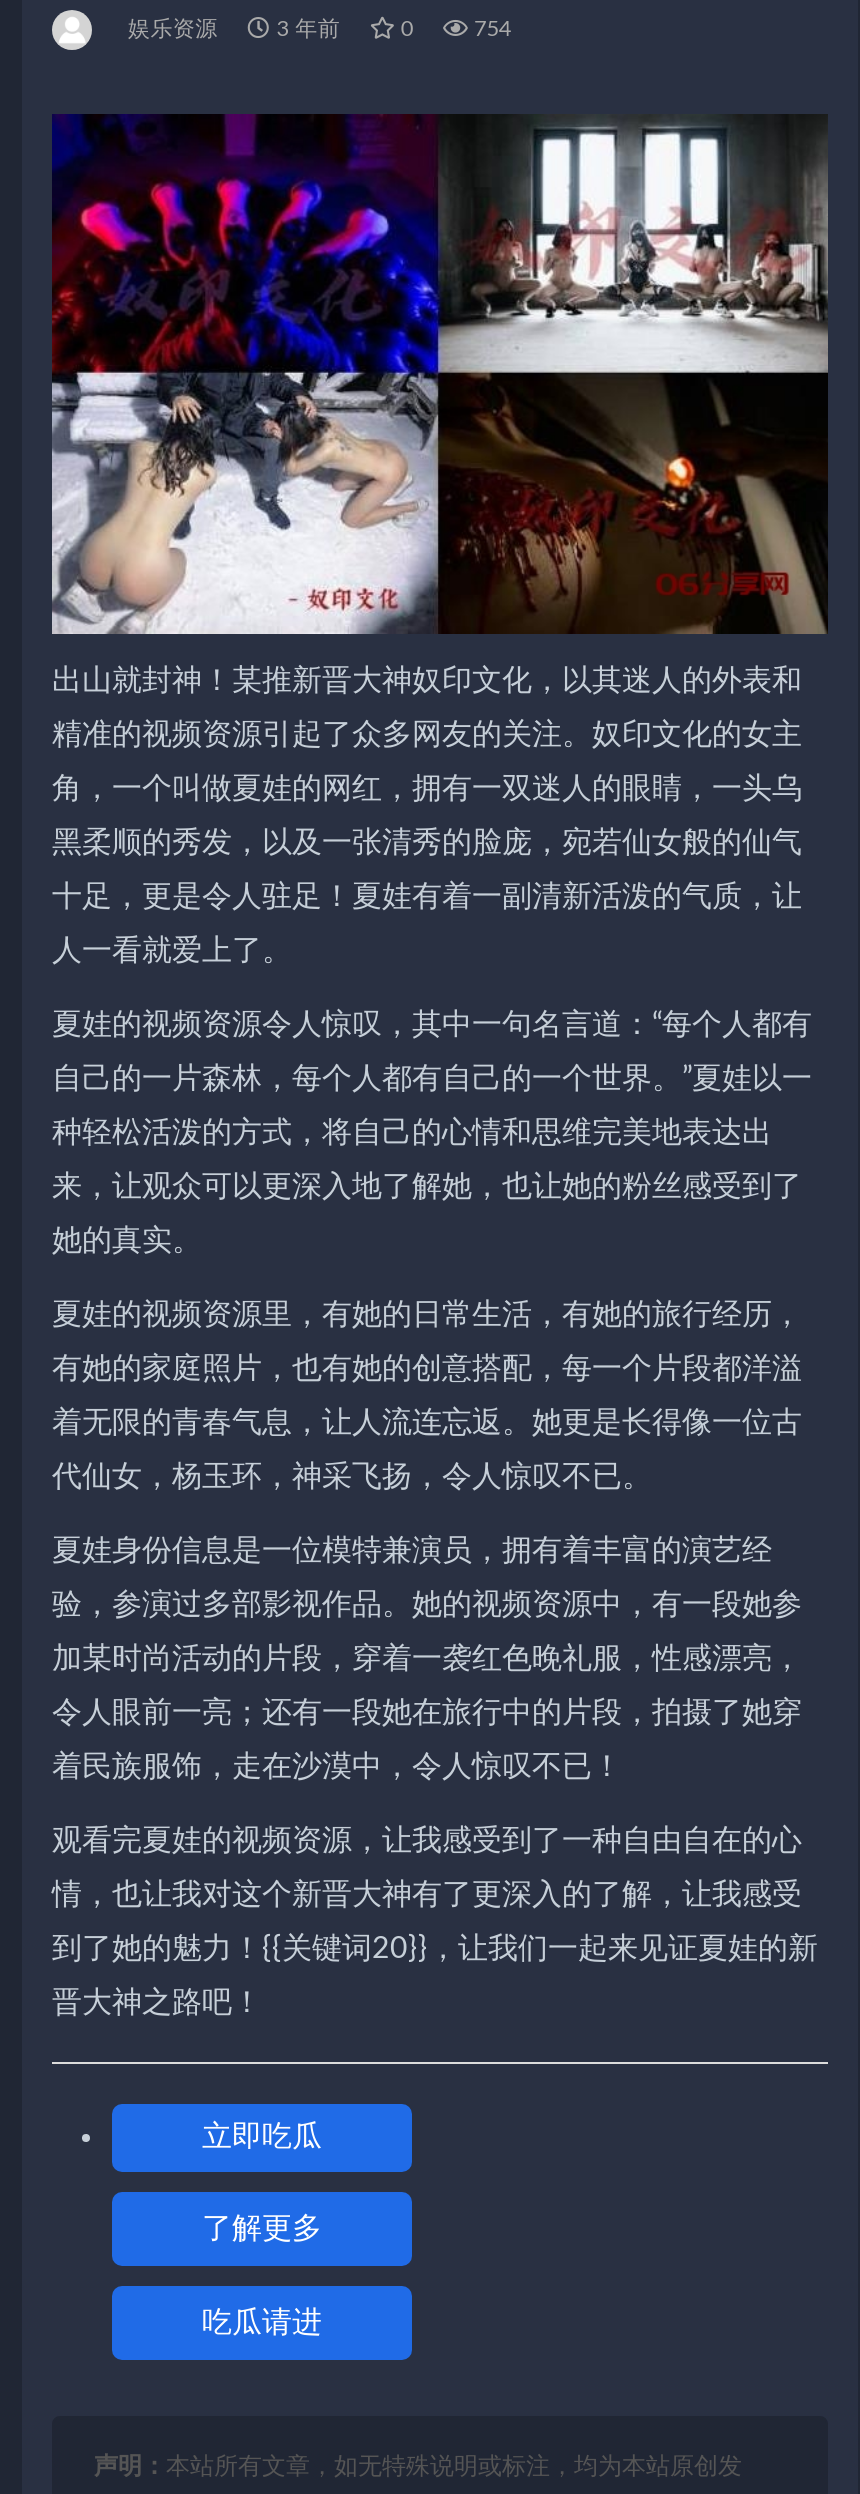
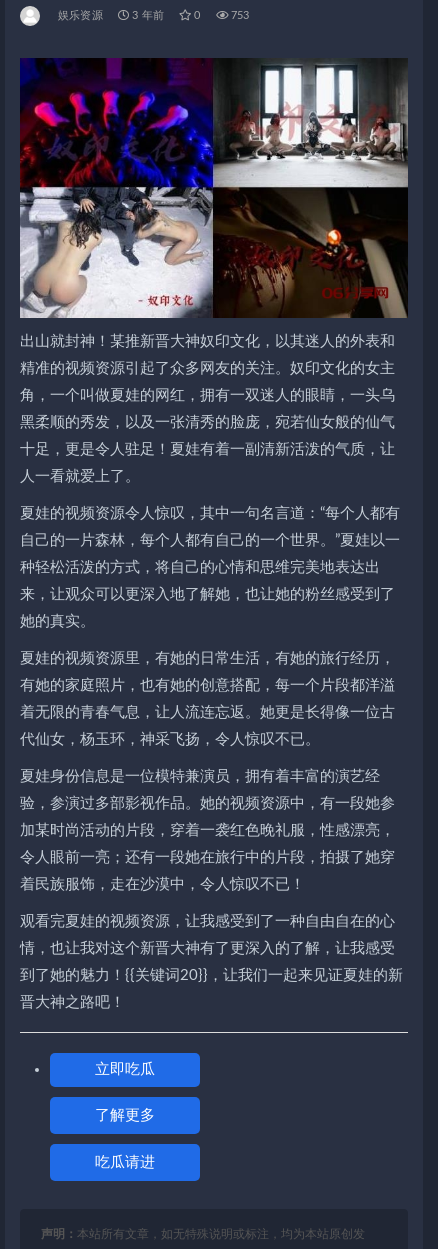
[468,18,511,40] 754 -> [228,10,250,21] 753

